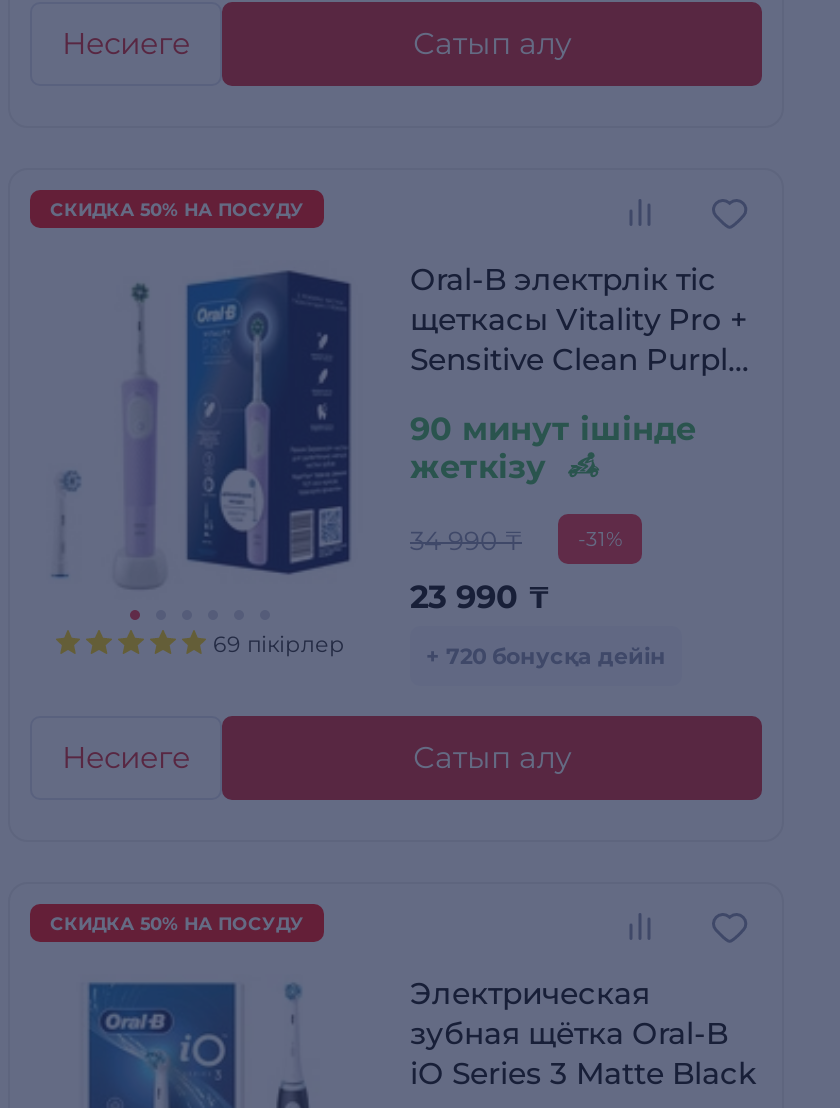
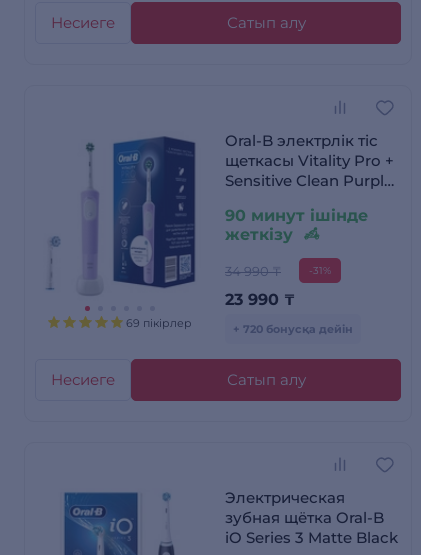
[50,198,304,220] СКИДКА 50% НА ПОСУДУ -> none
[50,912,304,934] СКИДКА 50% НА ПОСУДУ -> none

